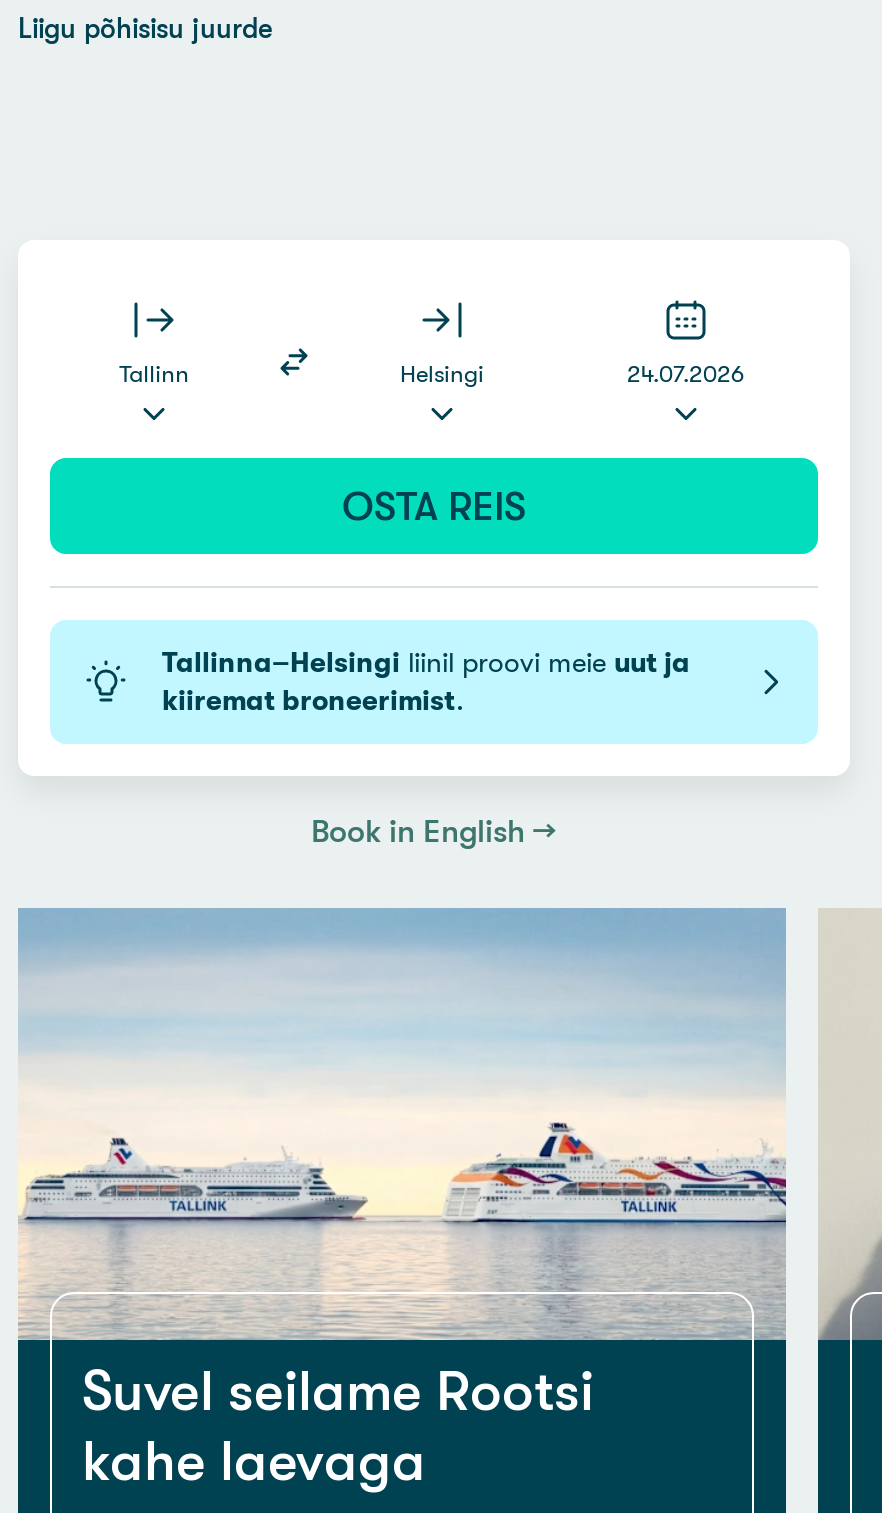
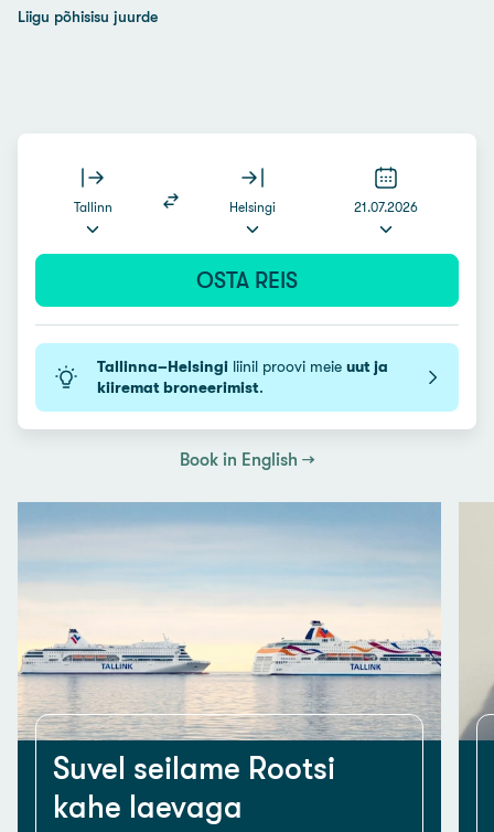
[627,362,745,386] 24.07.2026 -> [354,201,418,214] 21.07.2026

